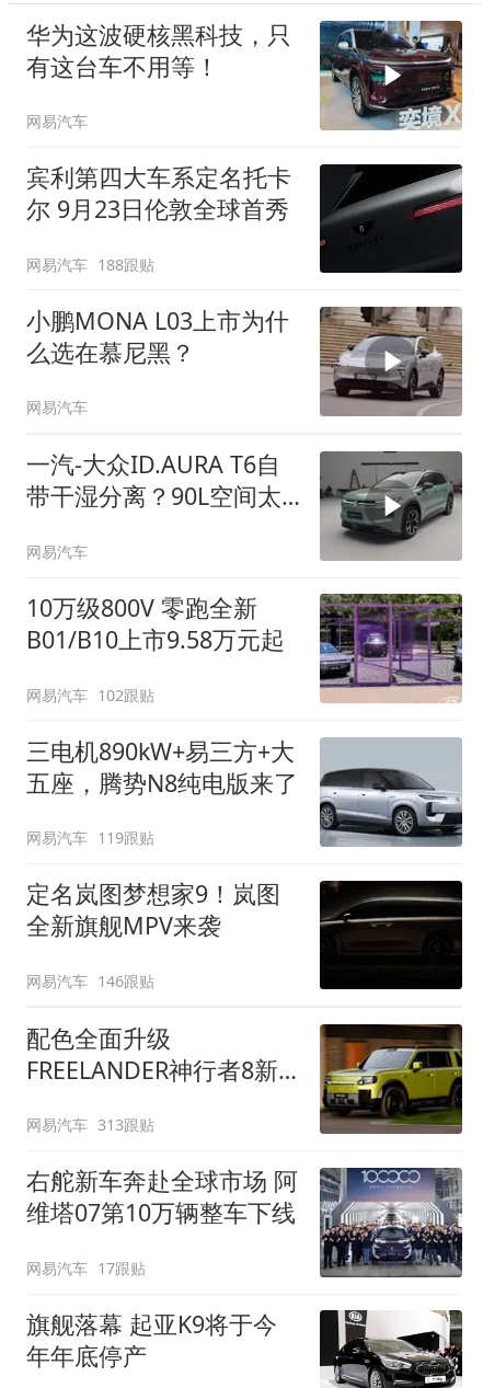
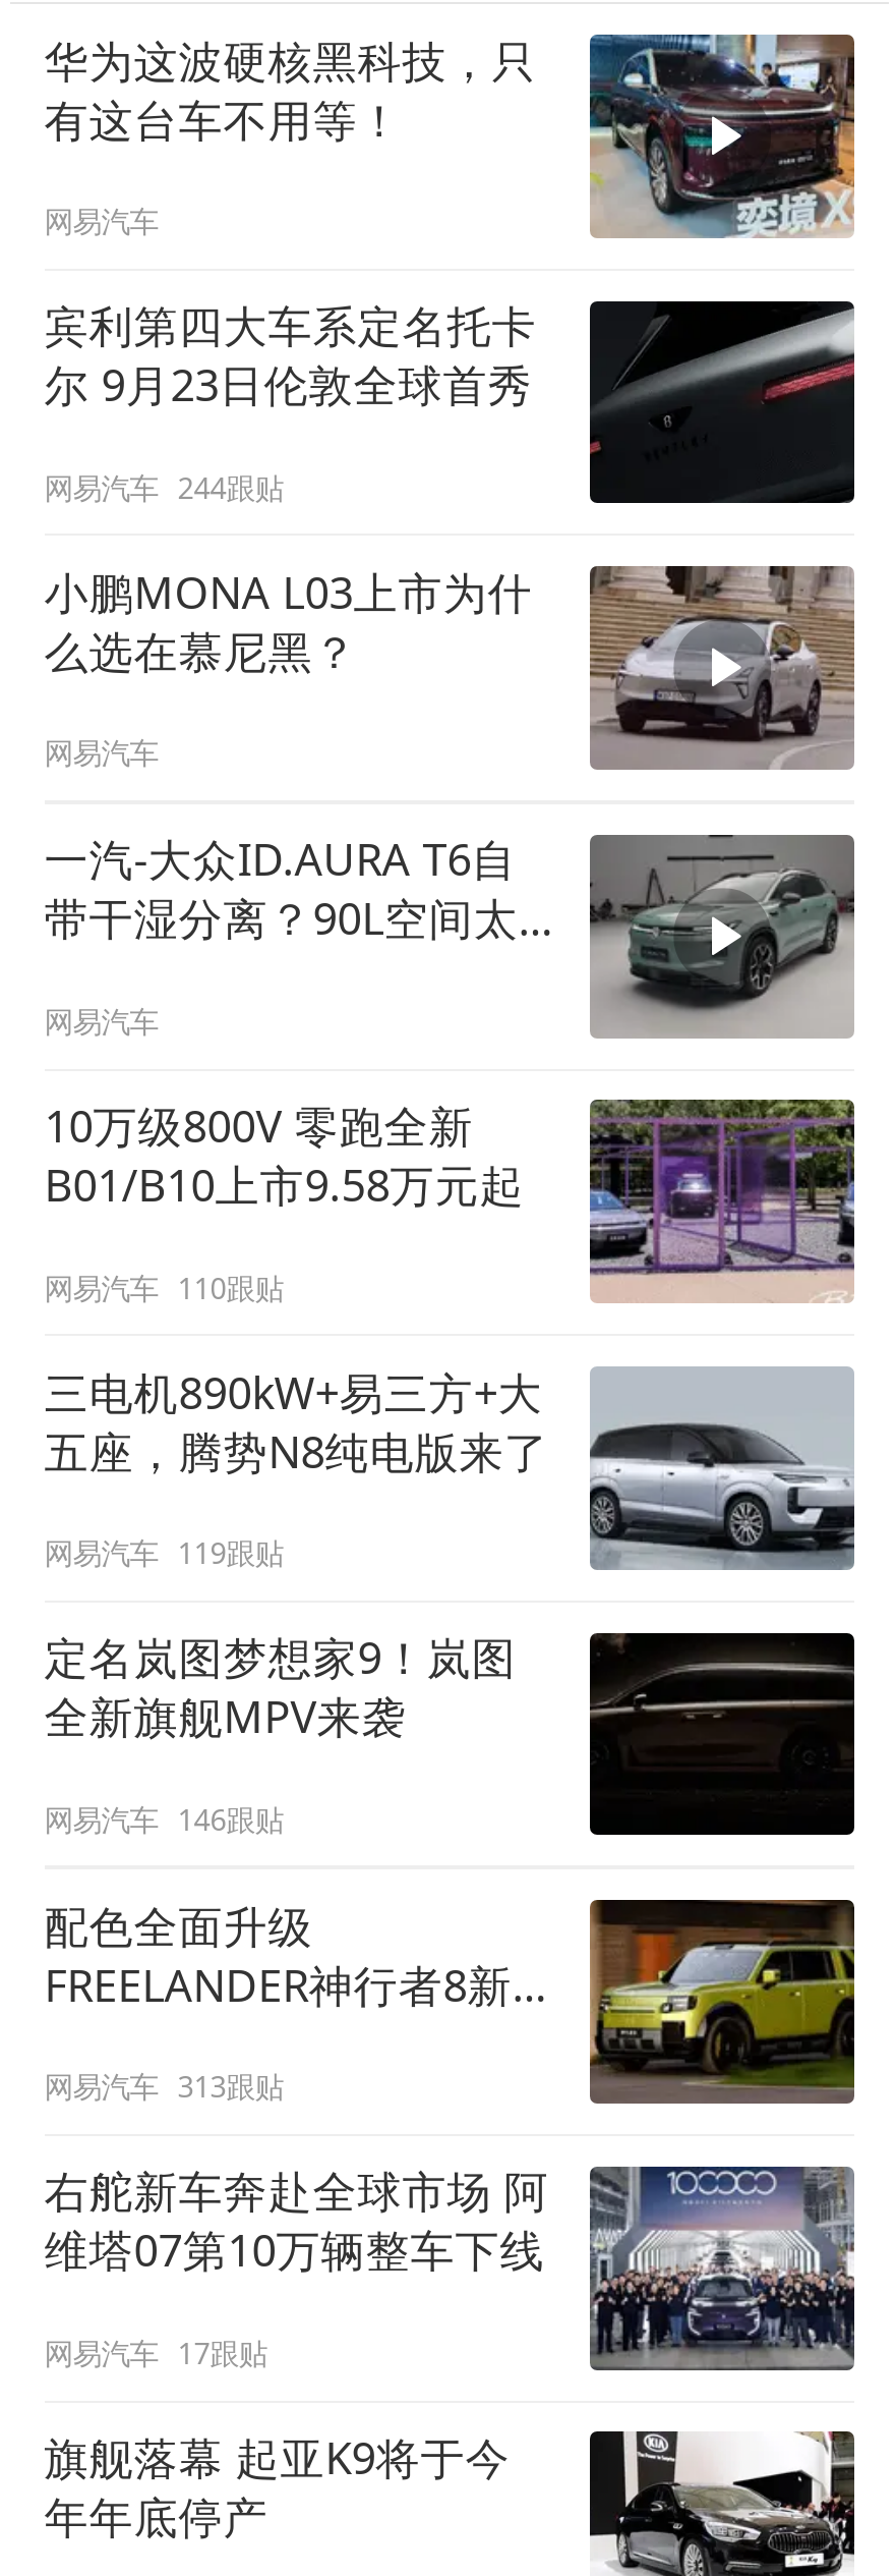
[26,254,155,275] 网易汽车 188跟贴 -> [44,468,283,506] 网易汽车 244跟贴
[26,684,155,705] 网易汽车 102跟贴 -> [44,1268,283,1307] 网易汽车 110跟贴

